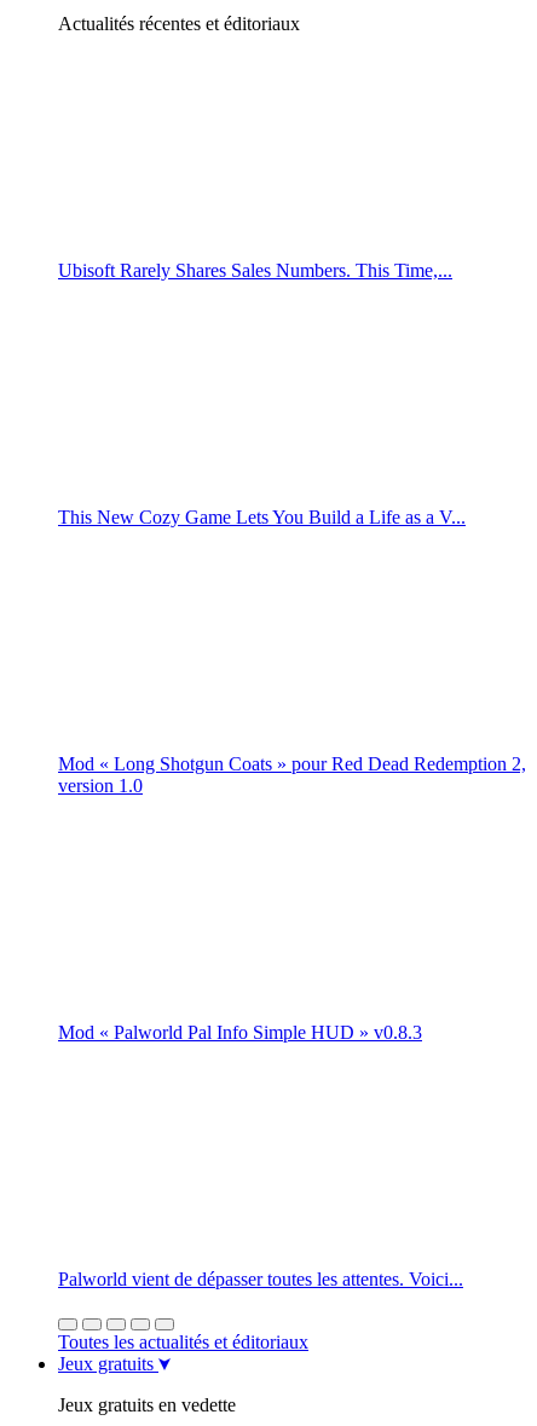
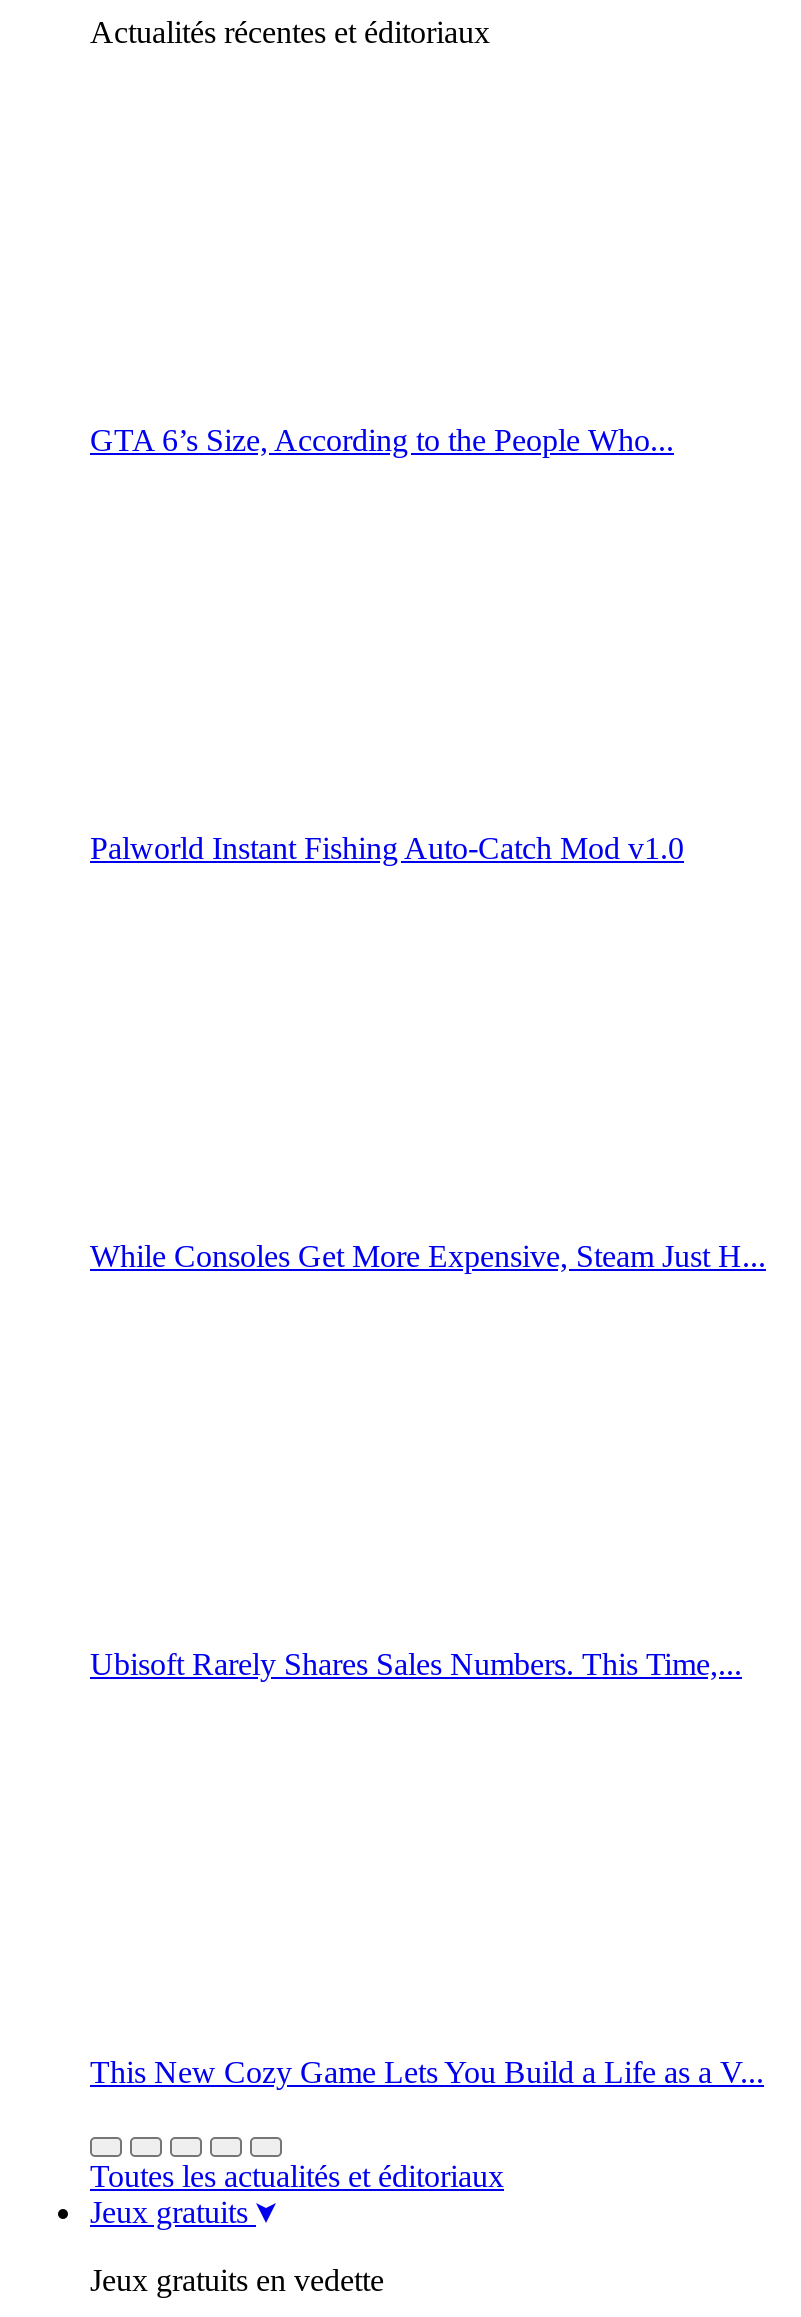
none -> [90,423,674,457] GTA 6’s Size, According to the People Who...
none -> [90,831,684,865] Palworld Instant Fishing Auto-Catch Mod v1.0
none -> [90,1239,766,1273] While Consoles Get More Expensive, Steam Just H...
moved [58,260,466,527] -> [90,1647,764,2089]: Ubisoft Rarely Shares Sales Numbers. This Time,... | This New Cozy Game Lets You Build a Life as a V...
[58,754,526,796] Mod « Long Shotgun Coats » pour Red Dead Redemption 2, | version 1.0 -> none
[58,1022,422,1043] Mod « Palworld Pal Info Simple HUD » v0.8.3 -> none
[58,1269,463,1289] Palworld vient de dépasser toutes les attentes. Voici... -> none

